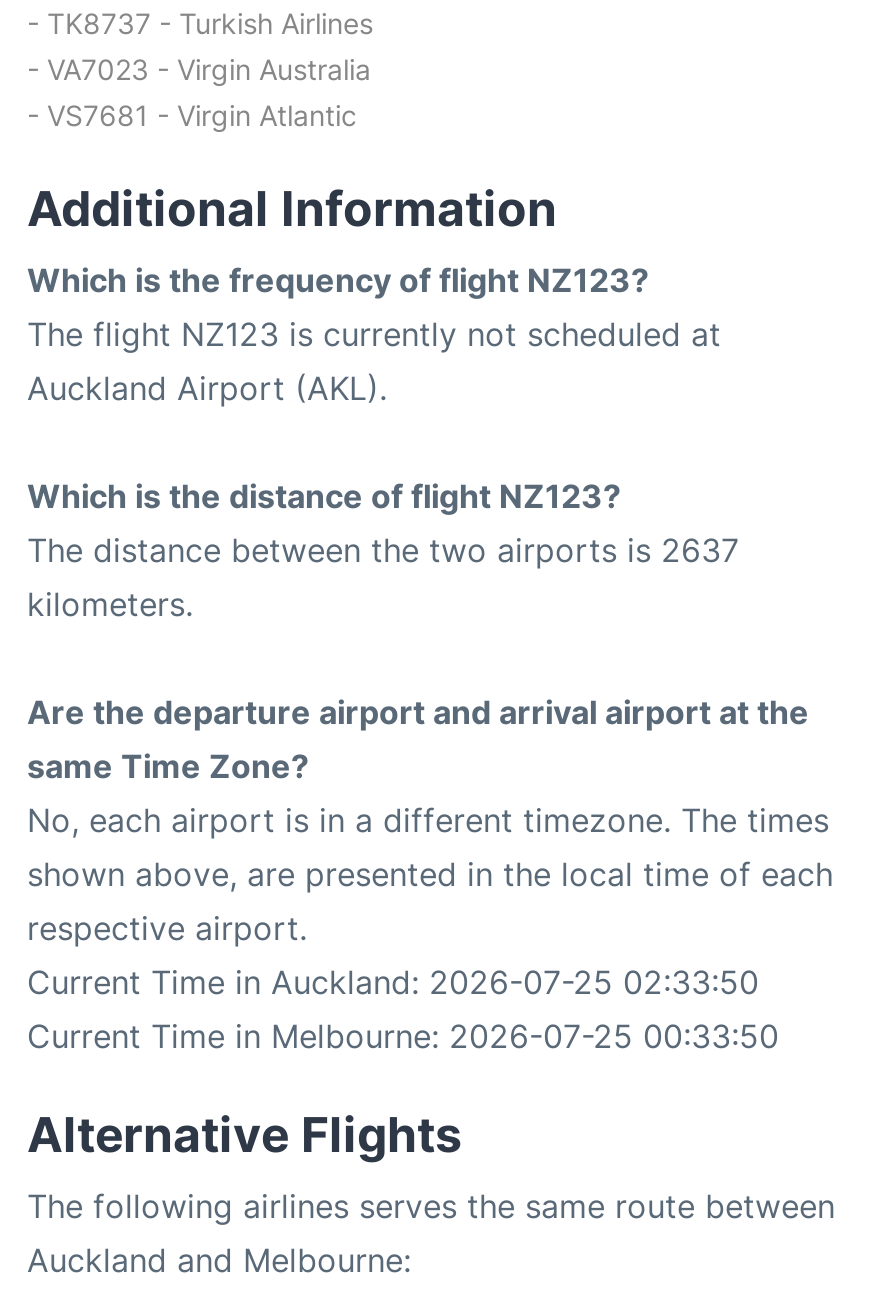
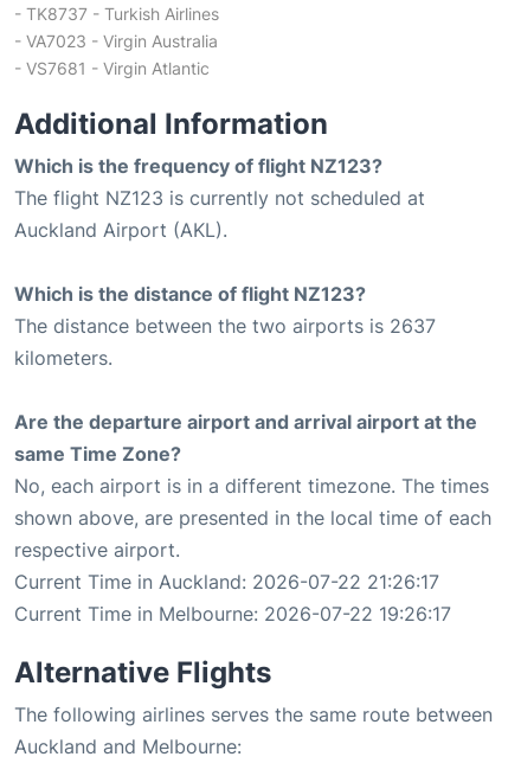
[27,963,759,1003] Current Time in Auckland: 2026-07-25 02:33:50 -> [14,570,439,594] Current Time in Auckland: 2026-07-22 21:26:17
[27,1017,779,1057] Current Time in Melbourne: 2026-07-25 00:33:50 -> [14,602,451,626] Current Time in Melbourne: 2026-07-22 19:26:17

